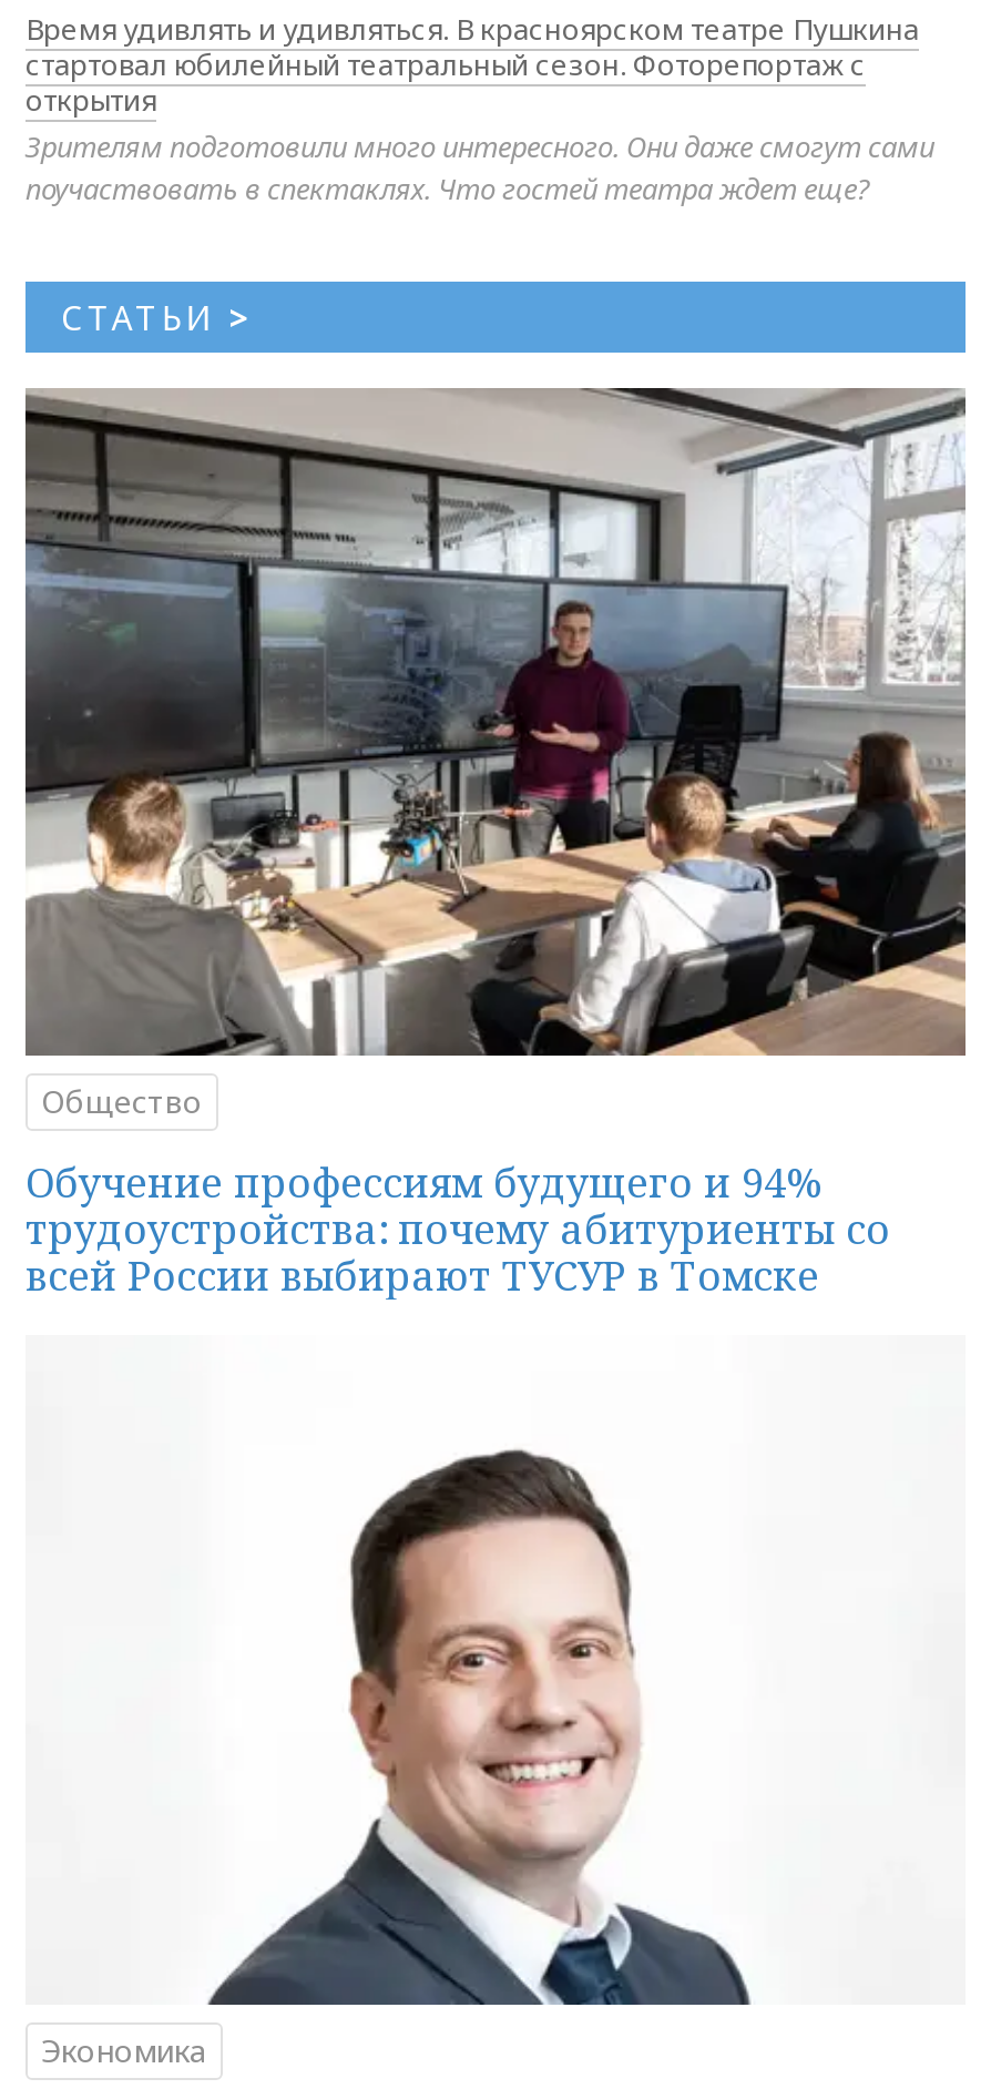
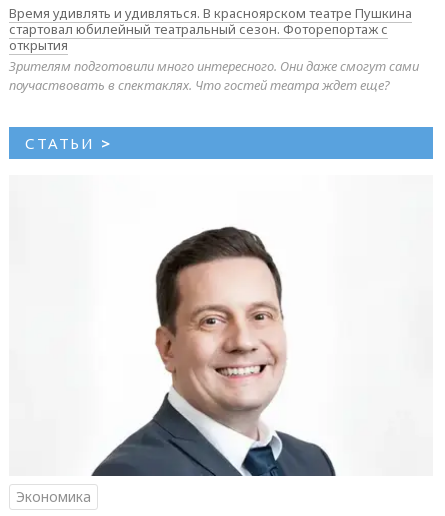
[23,386,968,1303] [image] | Общество | Обучение профессиям будущего и 94% | трудоустройства: почему абитуриенты со | всей России выбирают ТУСУР в Томске -> none

